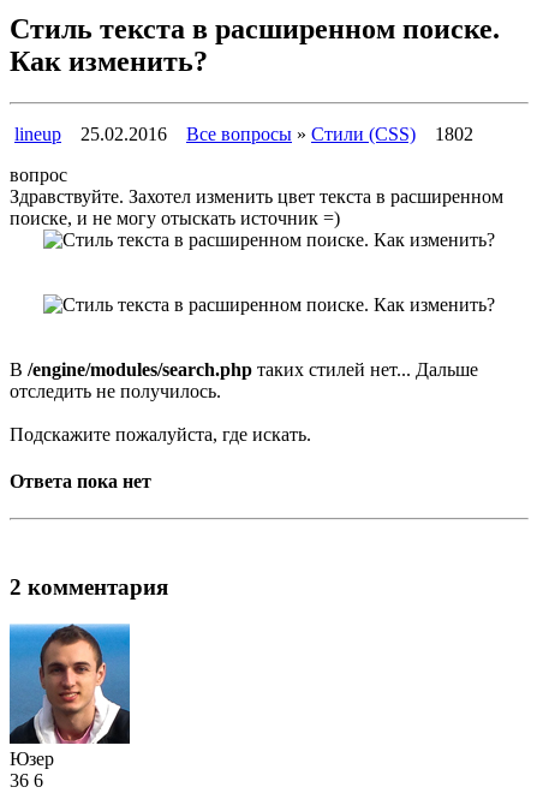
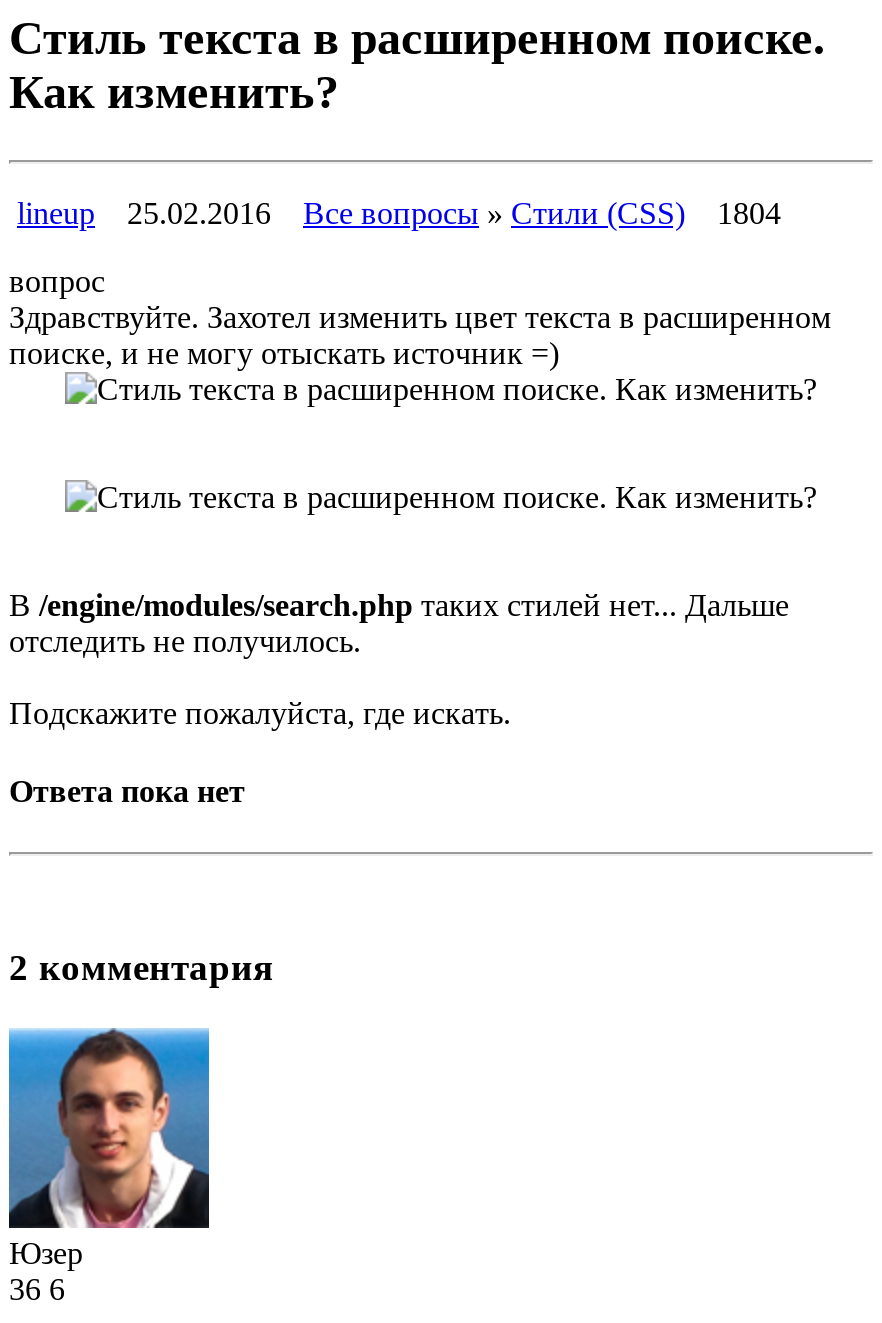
[14,124,473,144] lineup 25.02.2016 Все вопросы» Стили (CSS) 1802 -> [17,196,781,230] lineup 25.02.2016 Все вопросы» Стили (CSS) 1804

